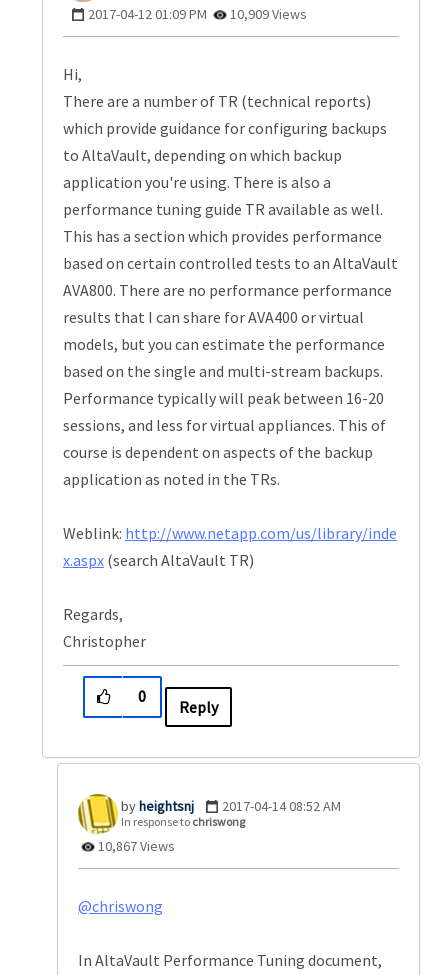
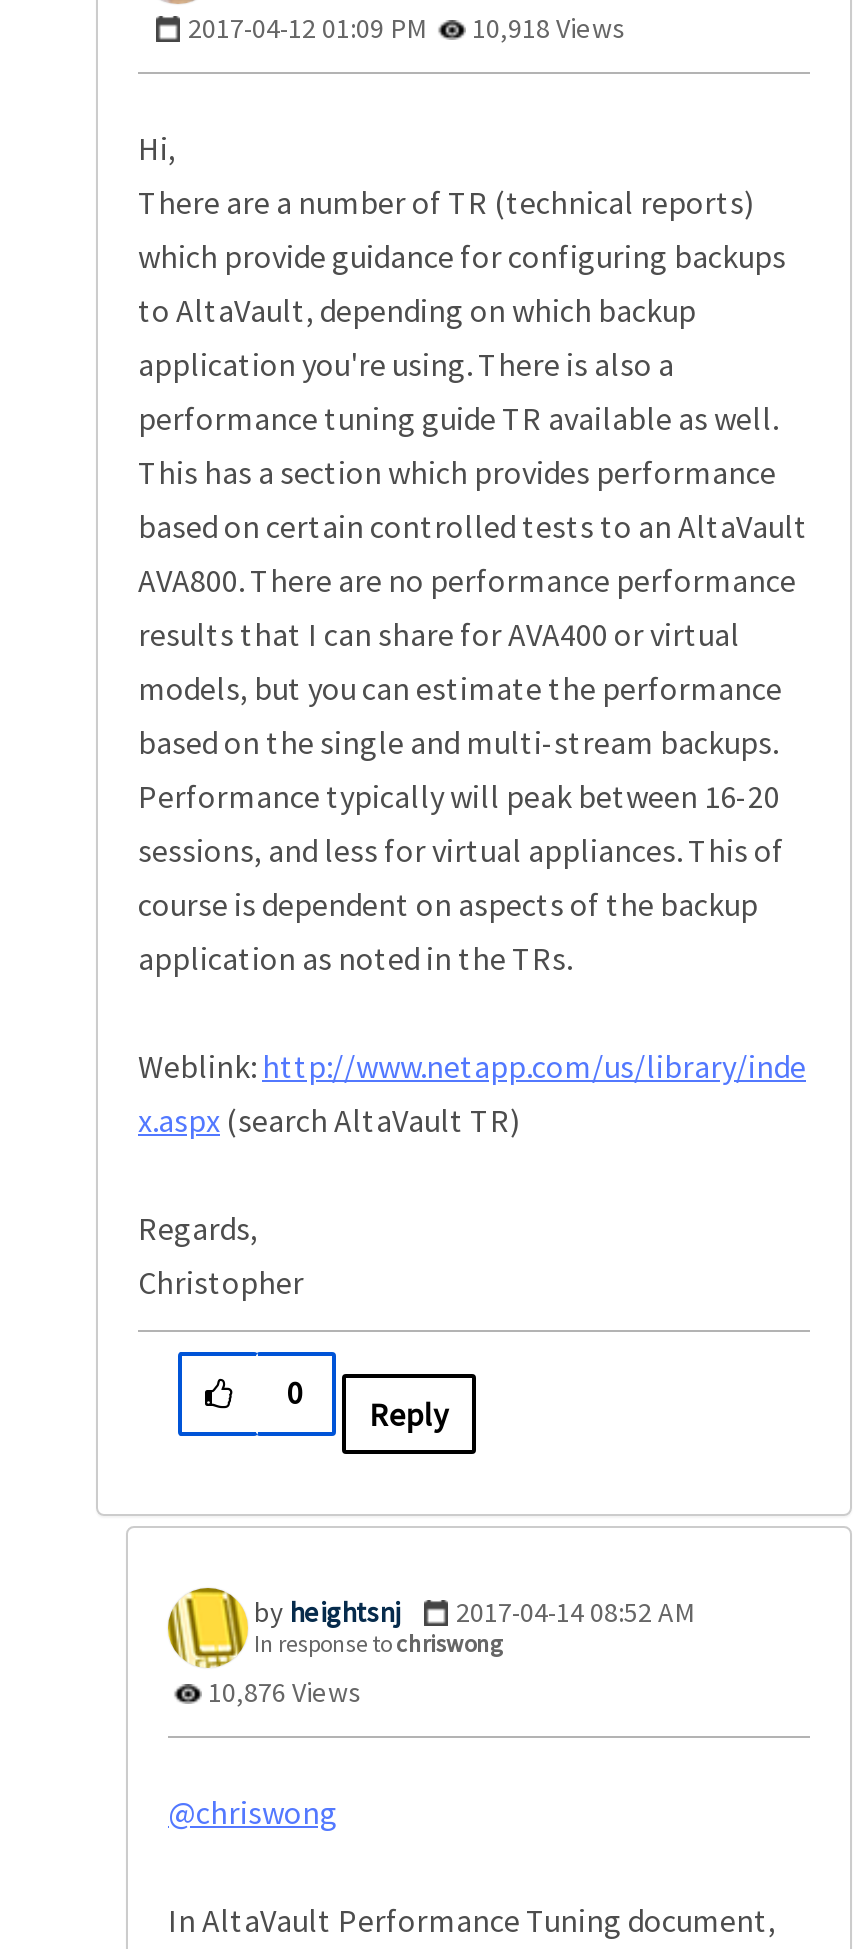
[88,5,307,23] 2017-04-12 01:09 PM 10,909 Views -> [188,10,626,46] 2017-04-12 01:09 PM 10,918 Views
[95,837,175,855] 10,867 Views -> [202,1674,362,1710] 10,876 Views

